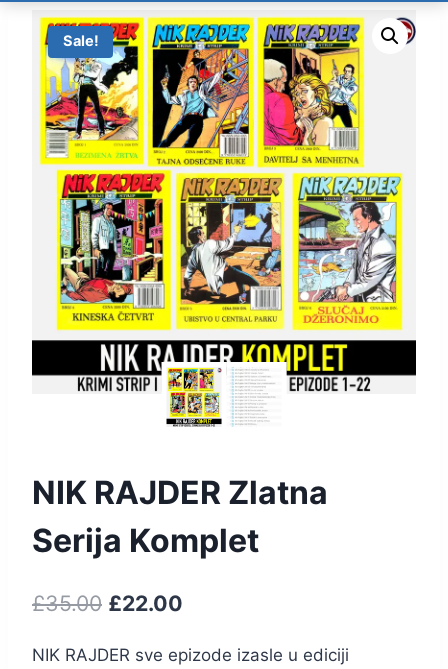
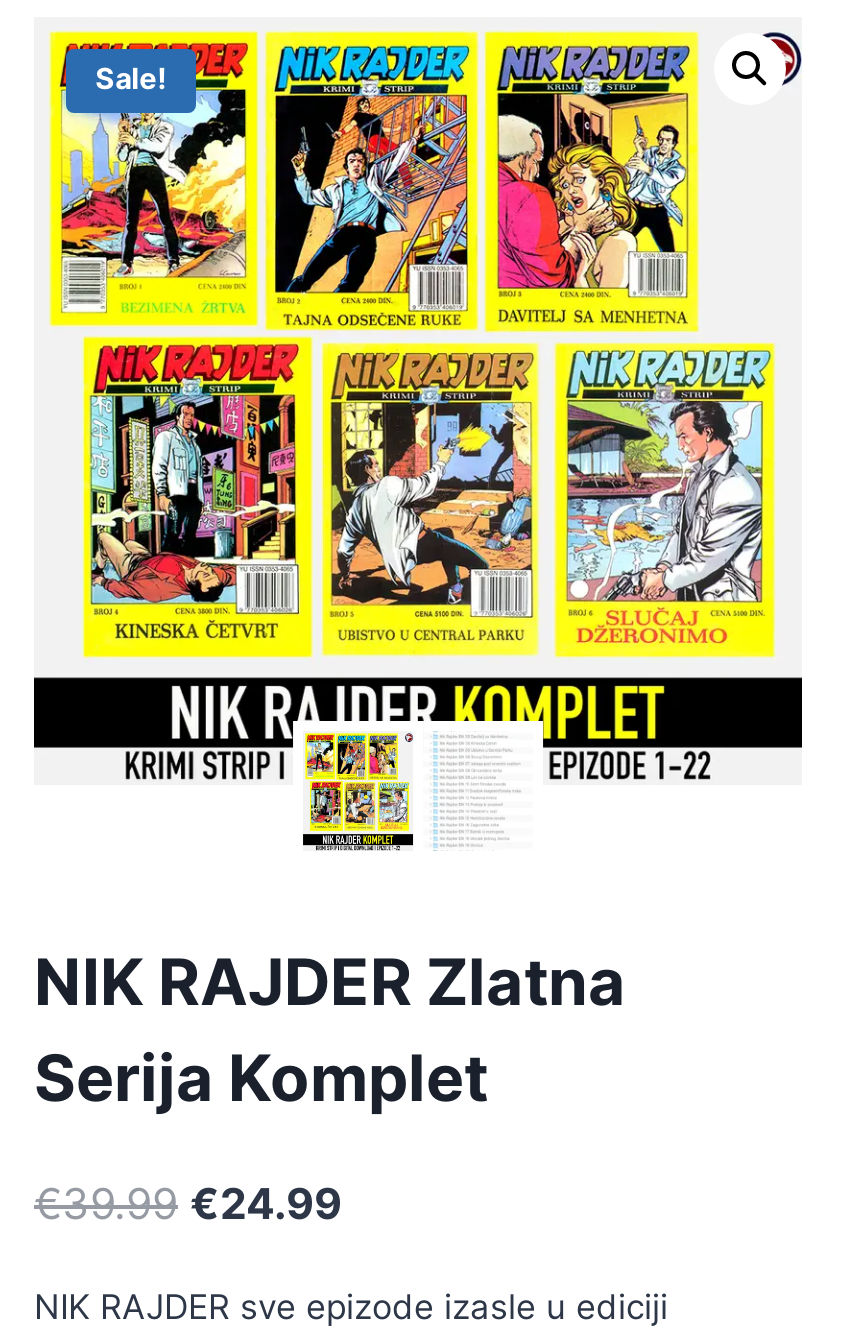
[32,590,183,616] £35.00 £22.00 -> [34,1177,342,1229] €39.99 €24.99

